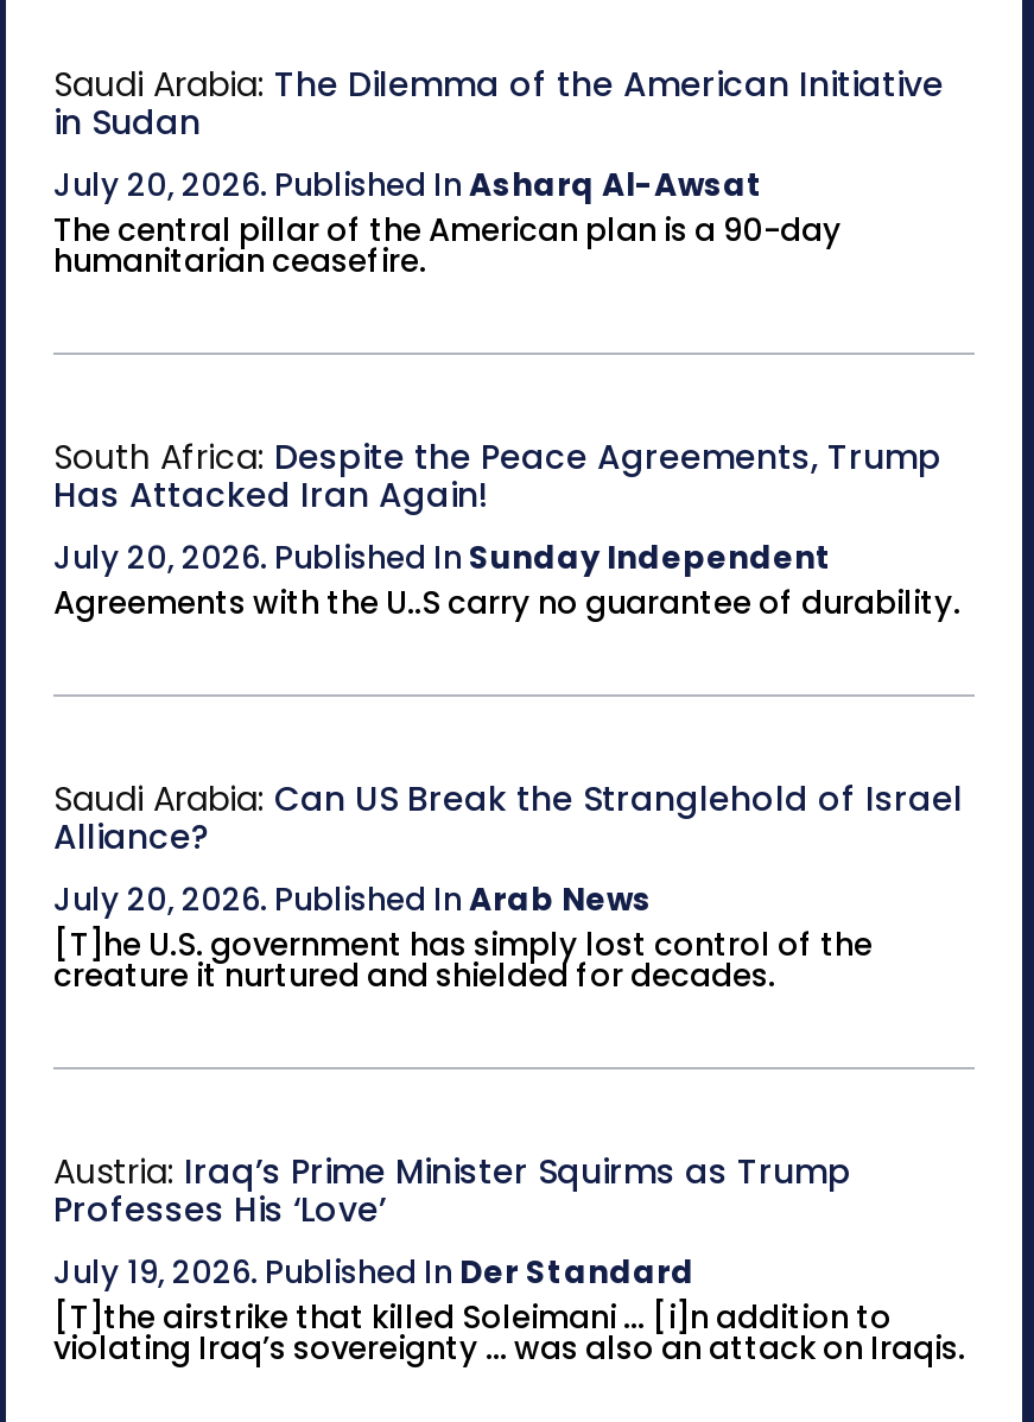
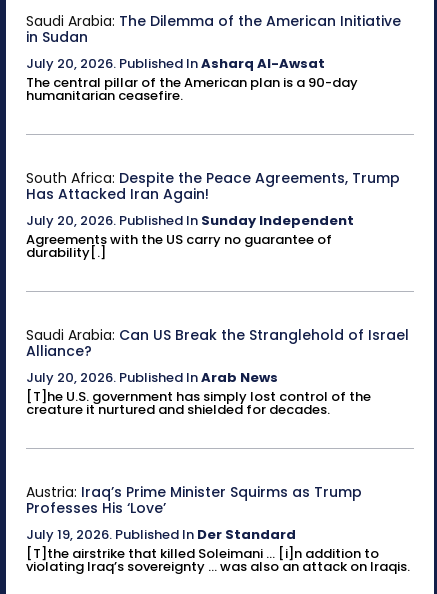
[53,581,960,626] Agreements with the U..S carry no guarantee of durability. -> [26,230,332,262] Agreements with the US carry no guarantee of | durability[.]

